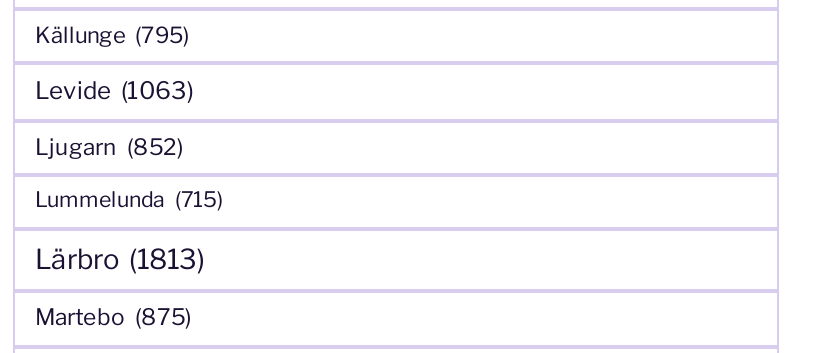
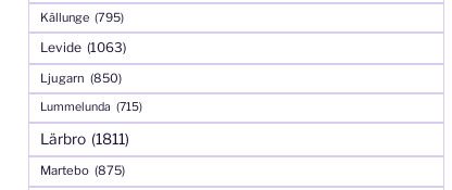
[35,132,183,160] Ljugarn (852) -> [40,70,122,85] Ljugarn (850)
[35,242,205,274] Lärbro (1813) -> [40,130,129,147] Lärbro (1811)

